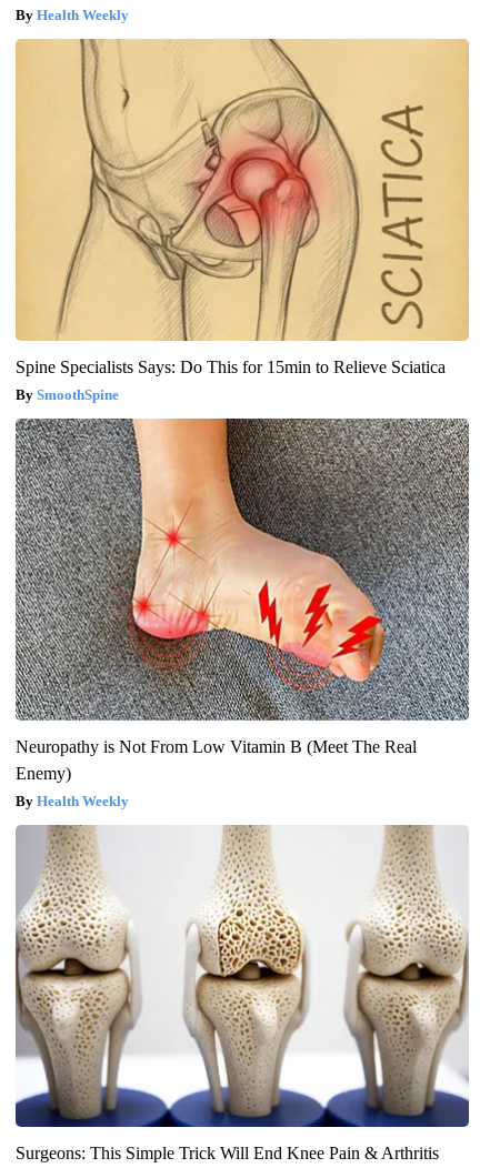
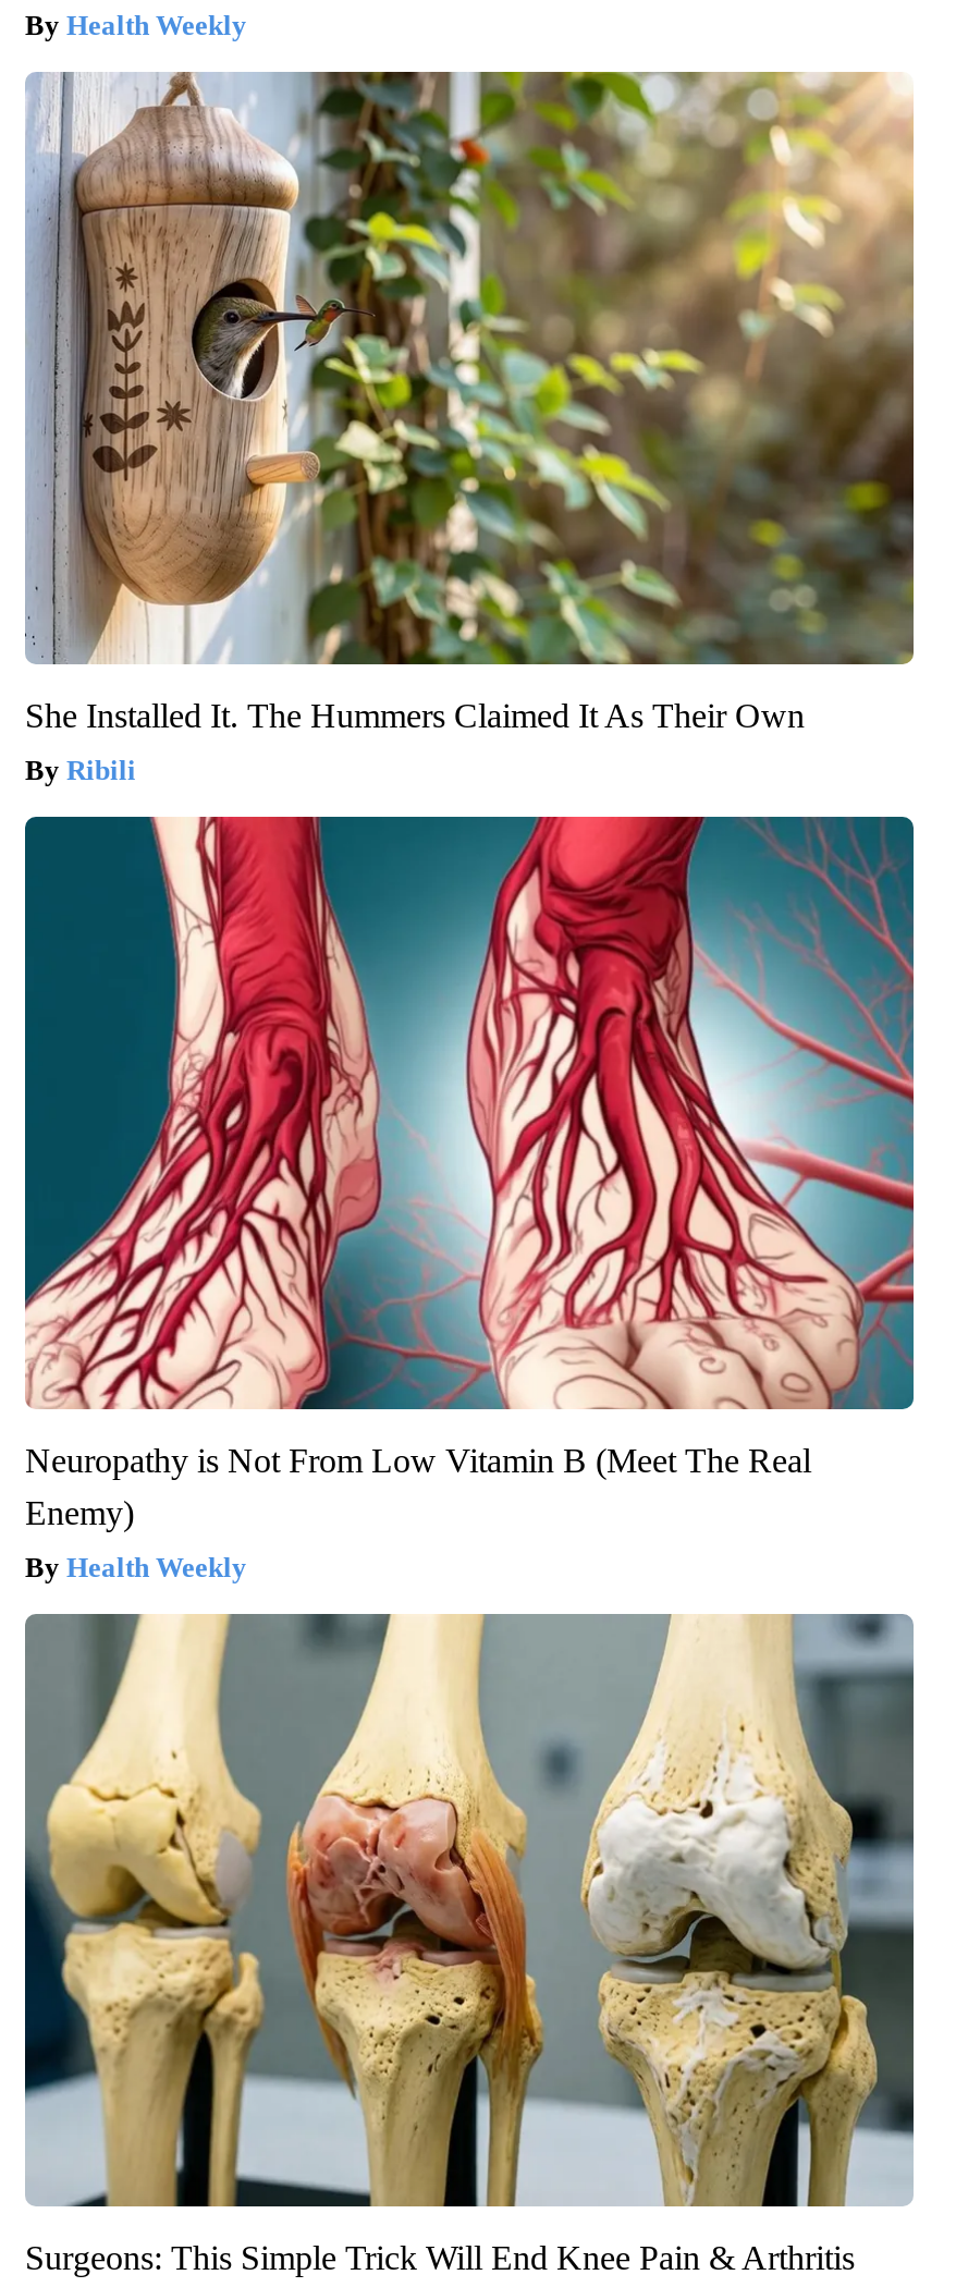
[14,38,470,376] [image] | Spine Specialists Says: Do This for 15min to Relieve Sciatica -> [25,69,916,735] [image] | She Installed It. The Hummers Claimed It As Their Own
[37,386,119,403] SmoothSpine -> [66,754,136,787] Ribili
[14,417,470,722] [image] -> [23,814,916,1410] [image]
[14,824,469,1128] [image] -> [23,1611,916,2210] [image]

